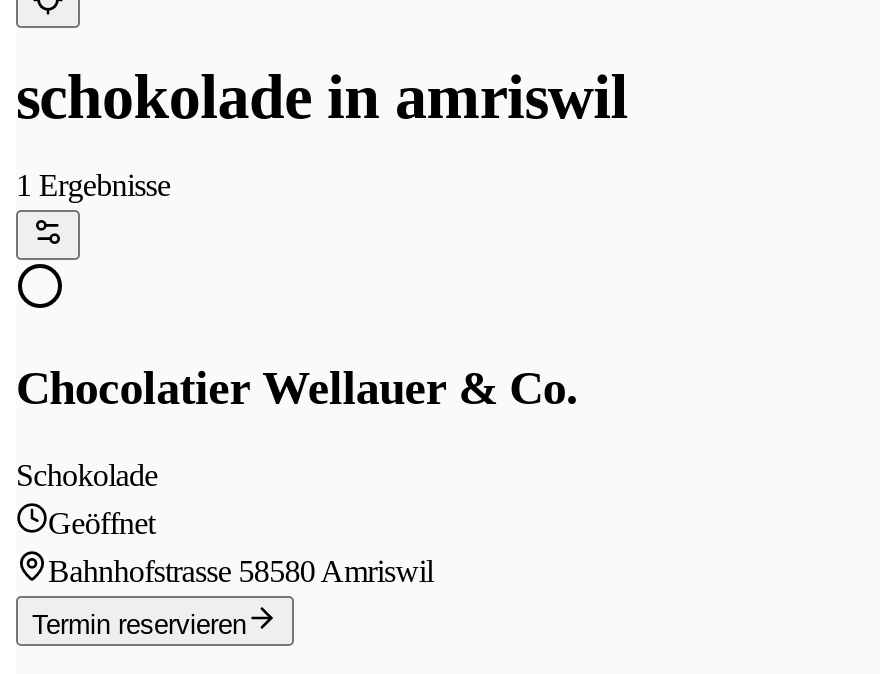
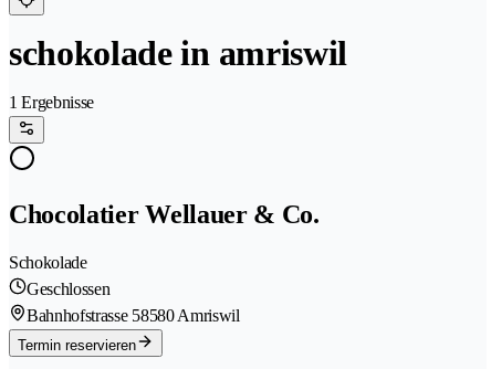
[48,507,155,541] Geöffnet -> [27,280,110,299] Geschlossen

